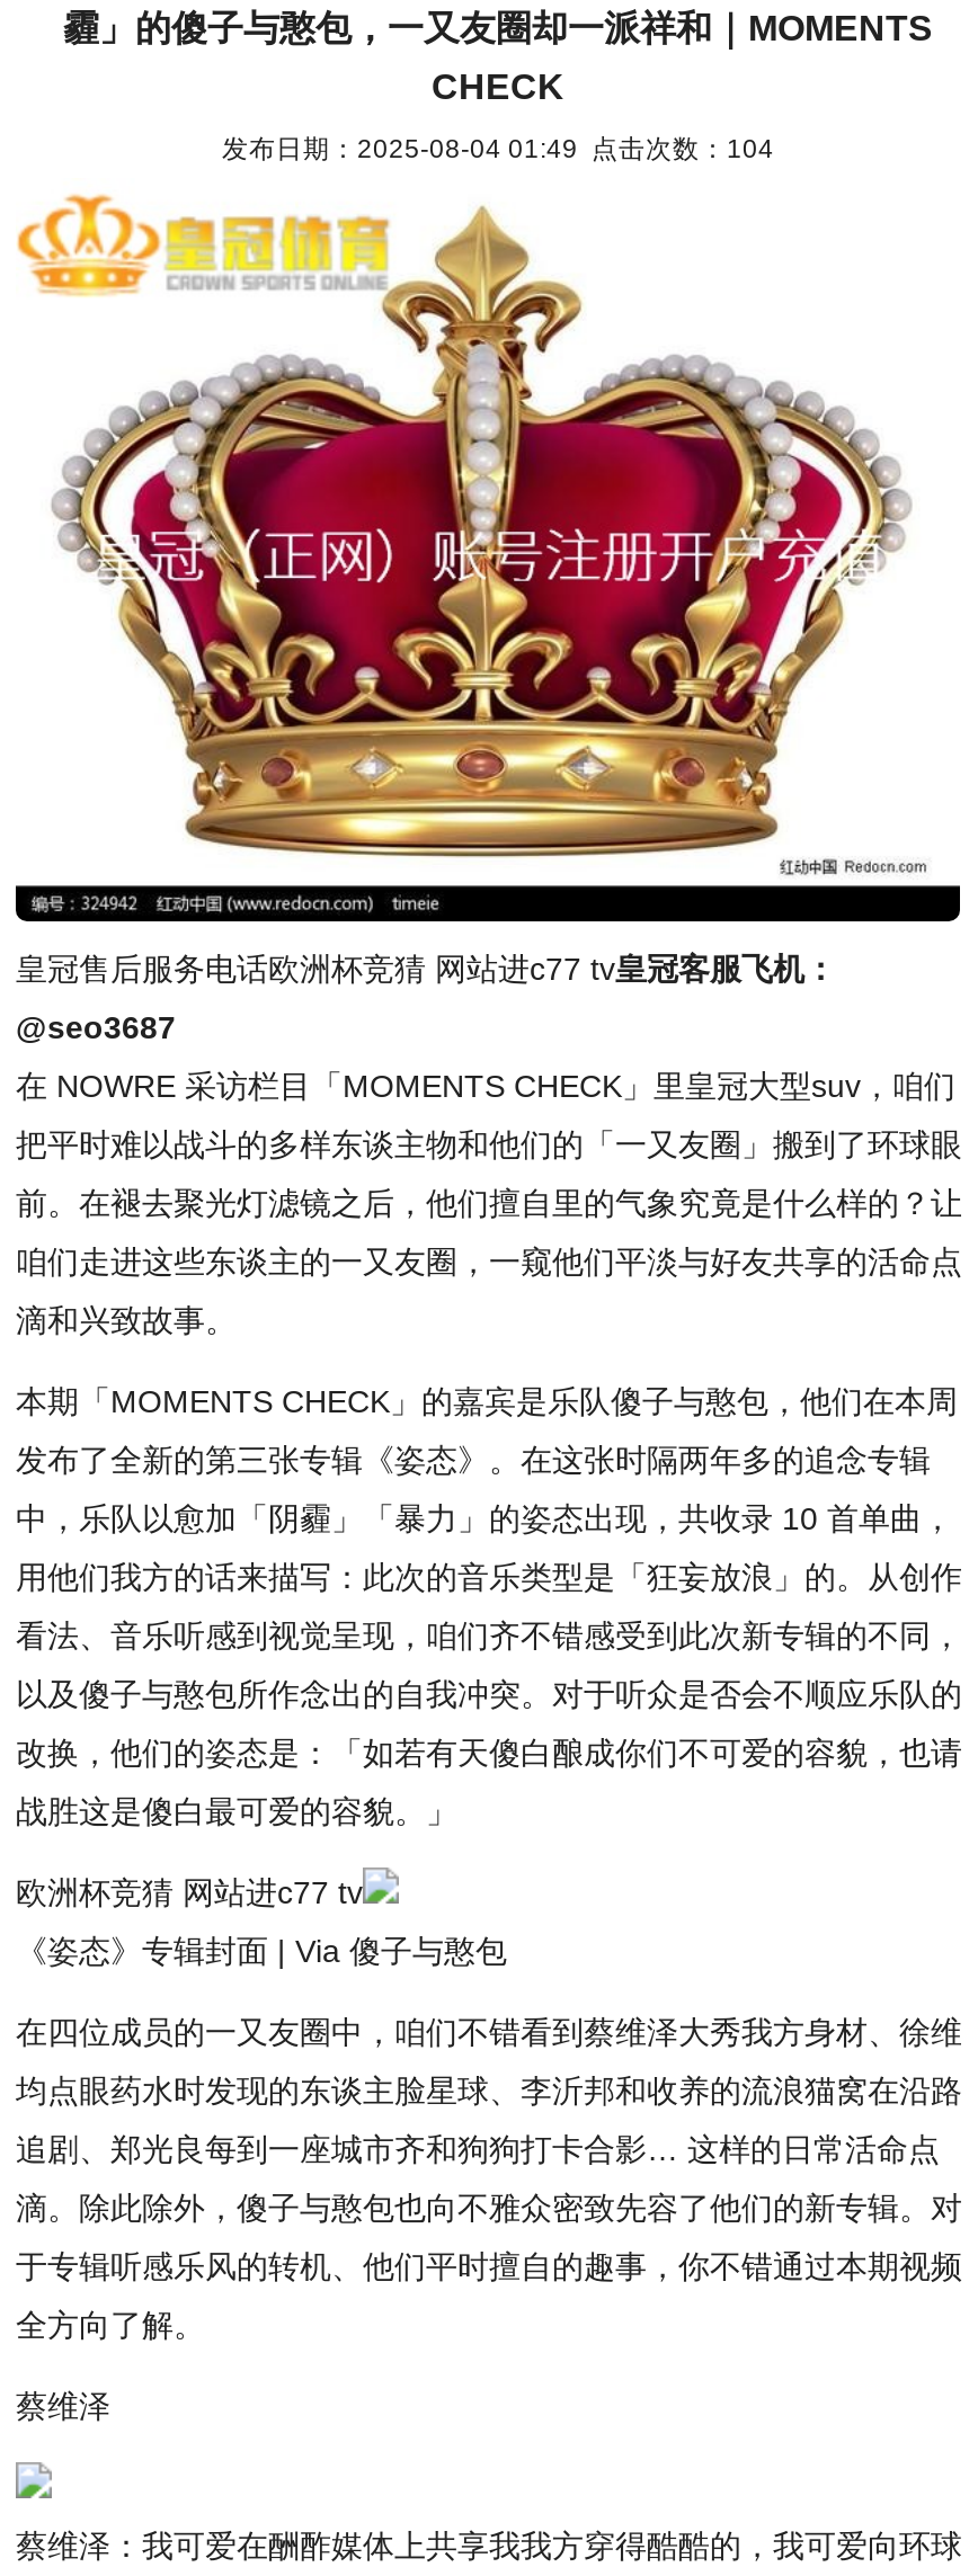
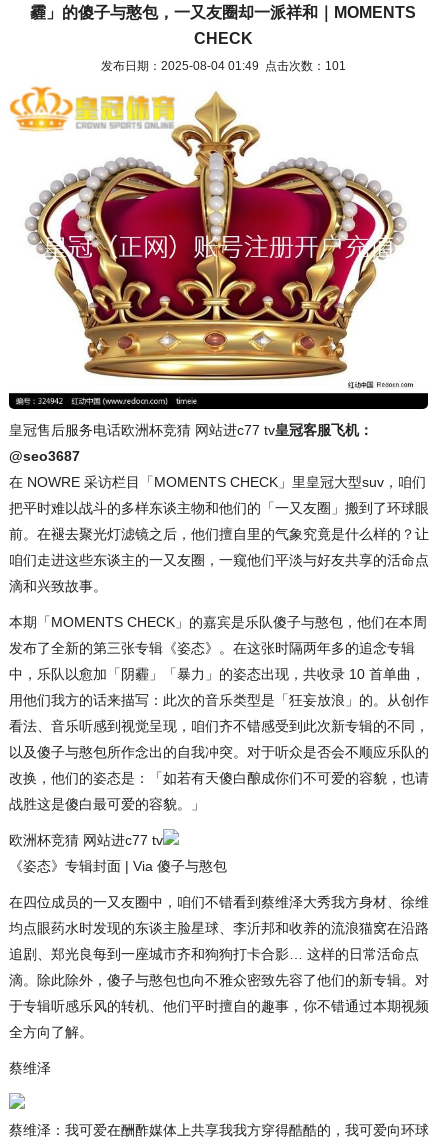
[222,133,774,162] 发布日期：2025-08-04 01:49 点击次数：104 -> [100,59,345,72] 发布日期：2025-08-04 01:49 点击次数：101

